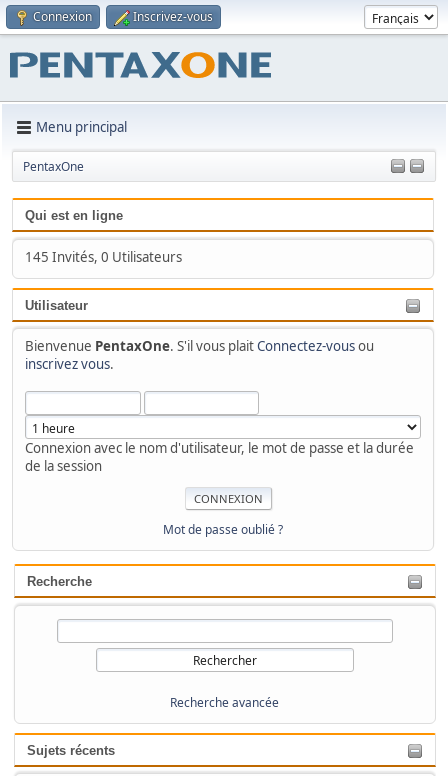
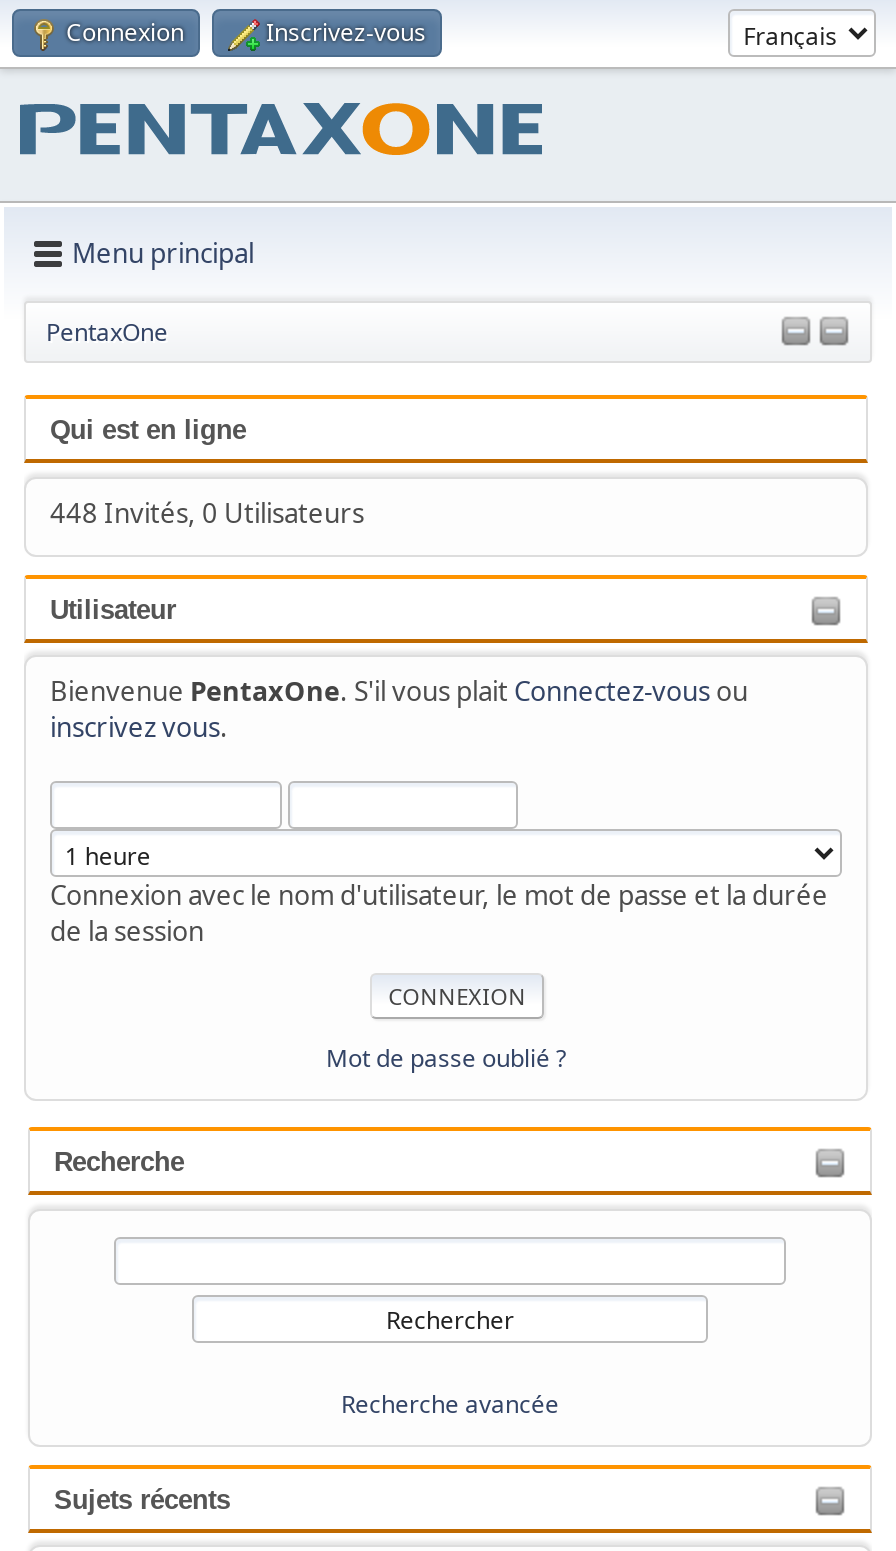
[25,248,182,266] 145 Invités, 0 Utilisateurs -> [50,495,364,531] 448 Invités, 0 Utilisateurs

